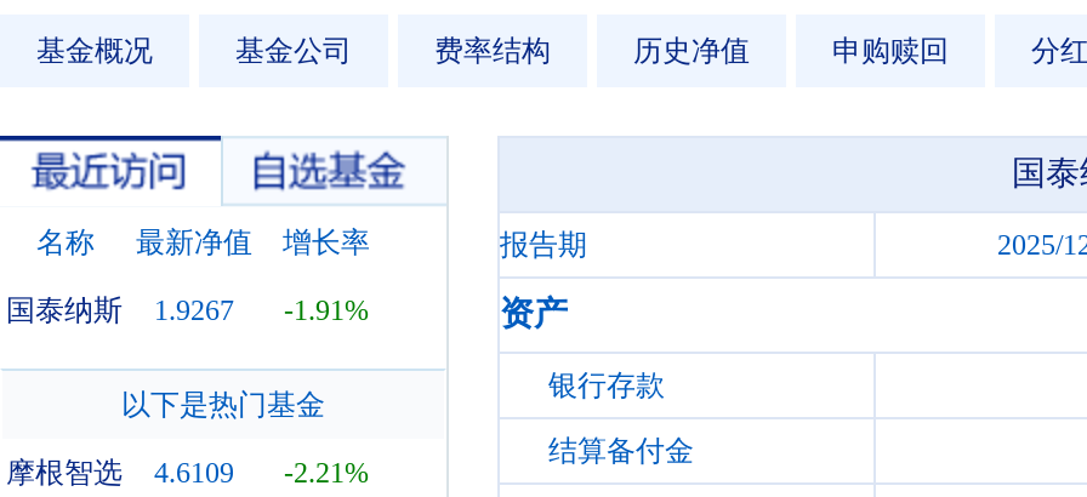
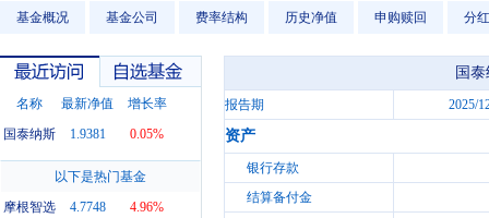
[154,293,234,327] 1.9267 -> [69,126,105,142] 1.9381
[284,293,369,327] -1.91% -> [130,126,164,142] 0.05%
[154,456,234,490] 4.6109 -> [69,199,105,215] 4.7748
[284,456,369,490] -2.21% -> [130,199,164,215] 4.96%

